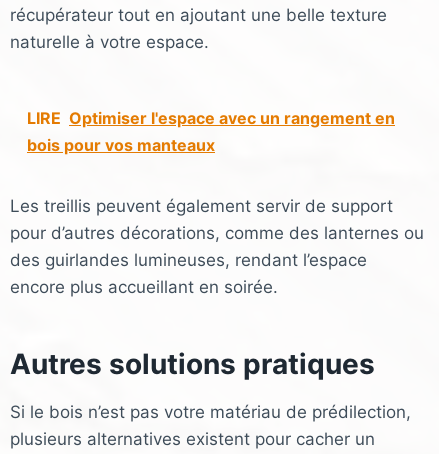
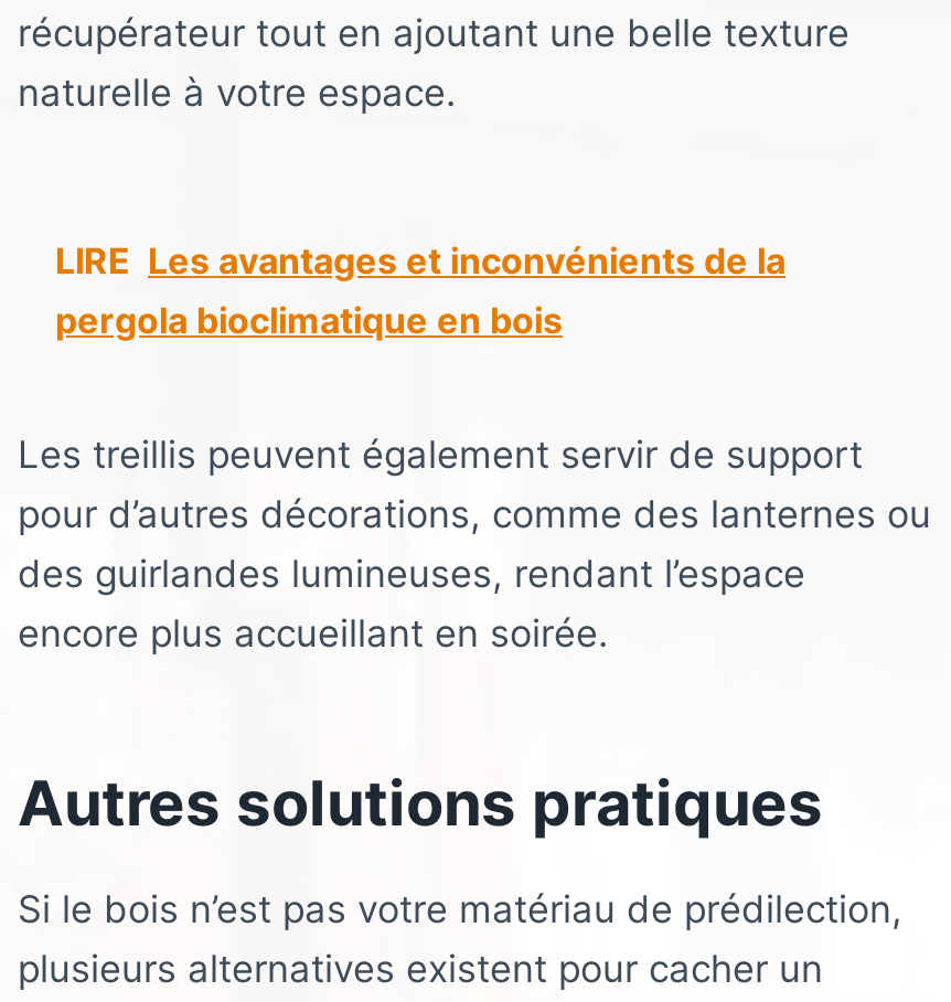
[27,108,395,155] LIRE Optimiser l'espace avec un rangement en | bois pour vos manteaux -> [55,238,786,342] LIRE Les avantages et inconvénients de la | pergola bioclimatique en bois

